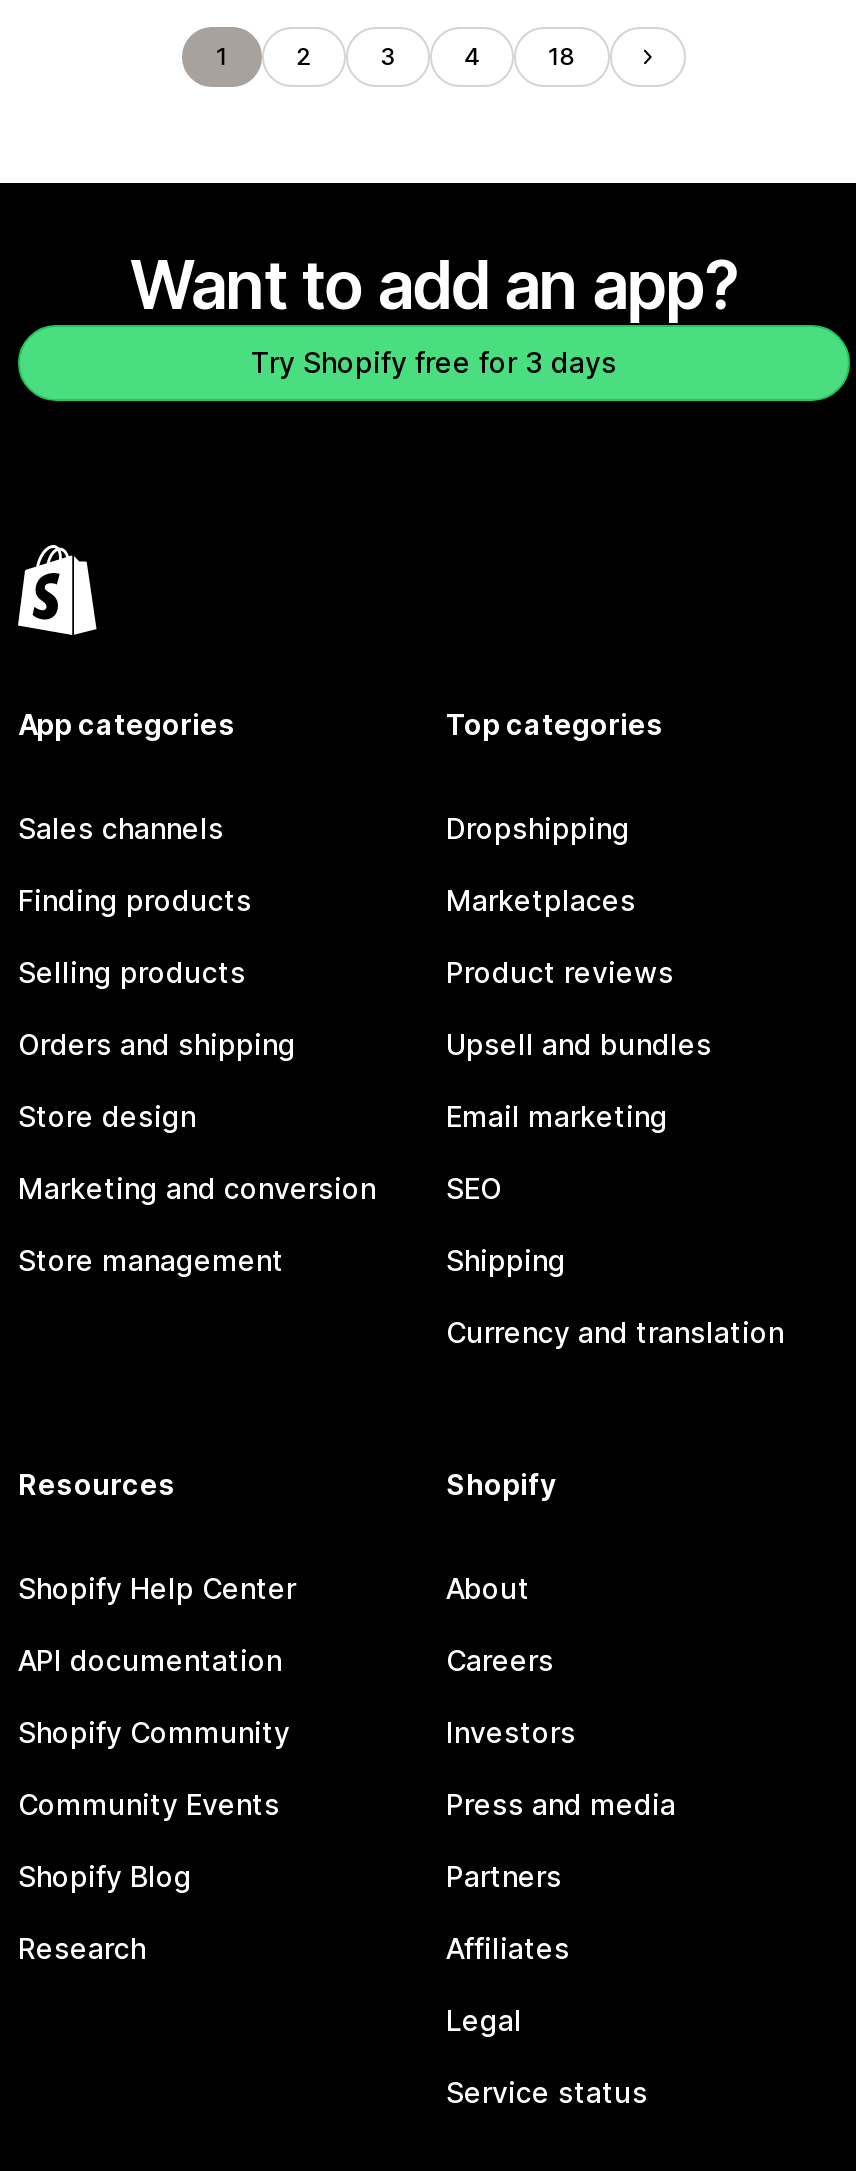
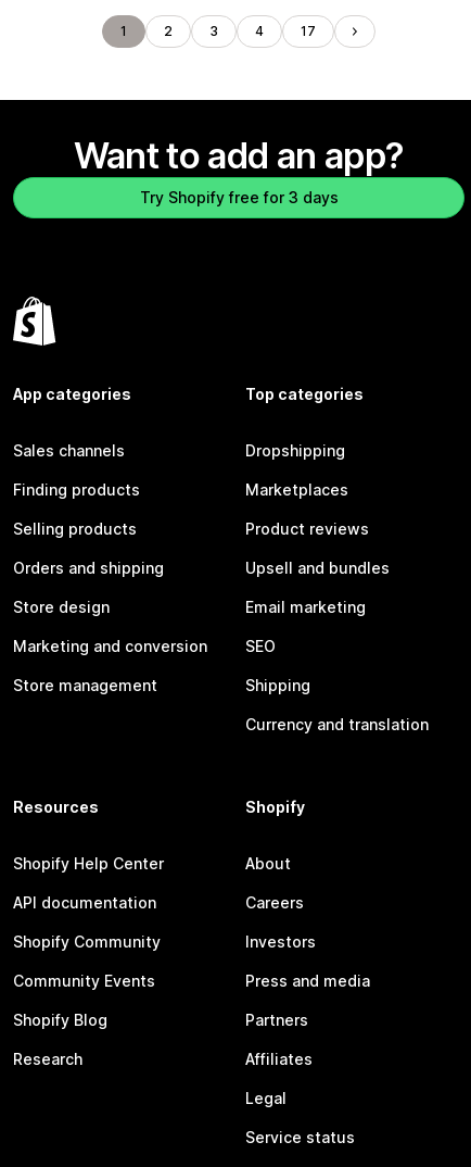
[548,41,576,71] 18 -> [300,23,316,39] 17

